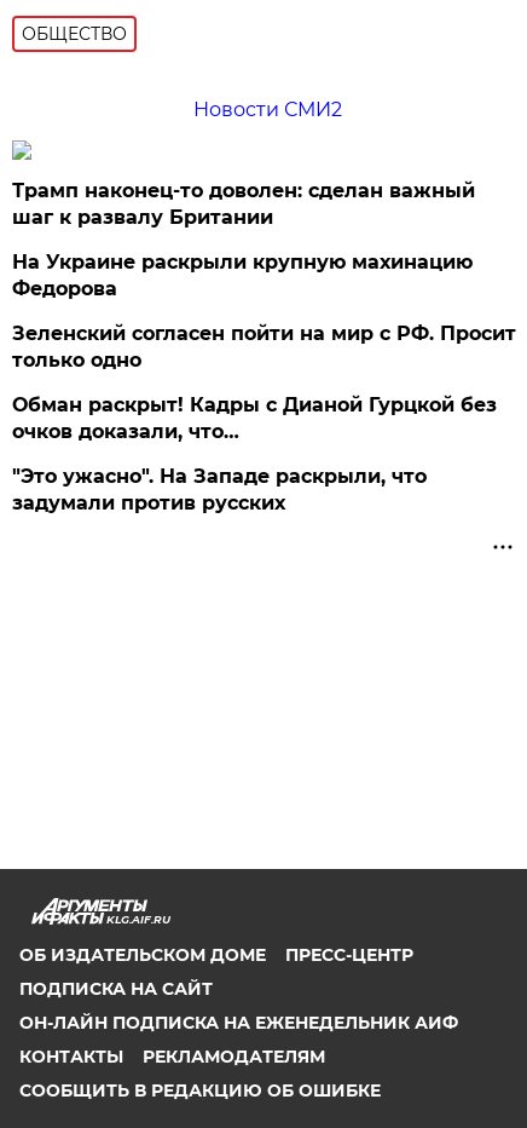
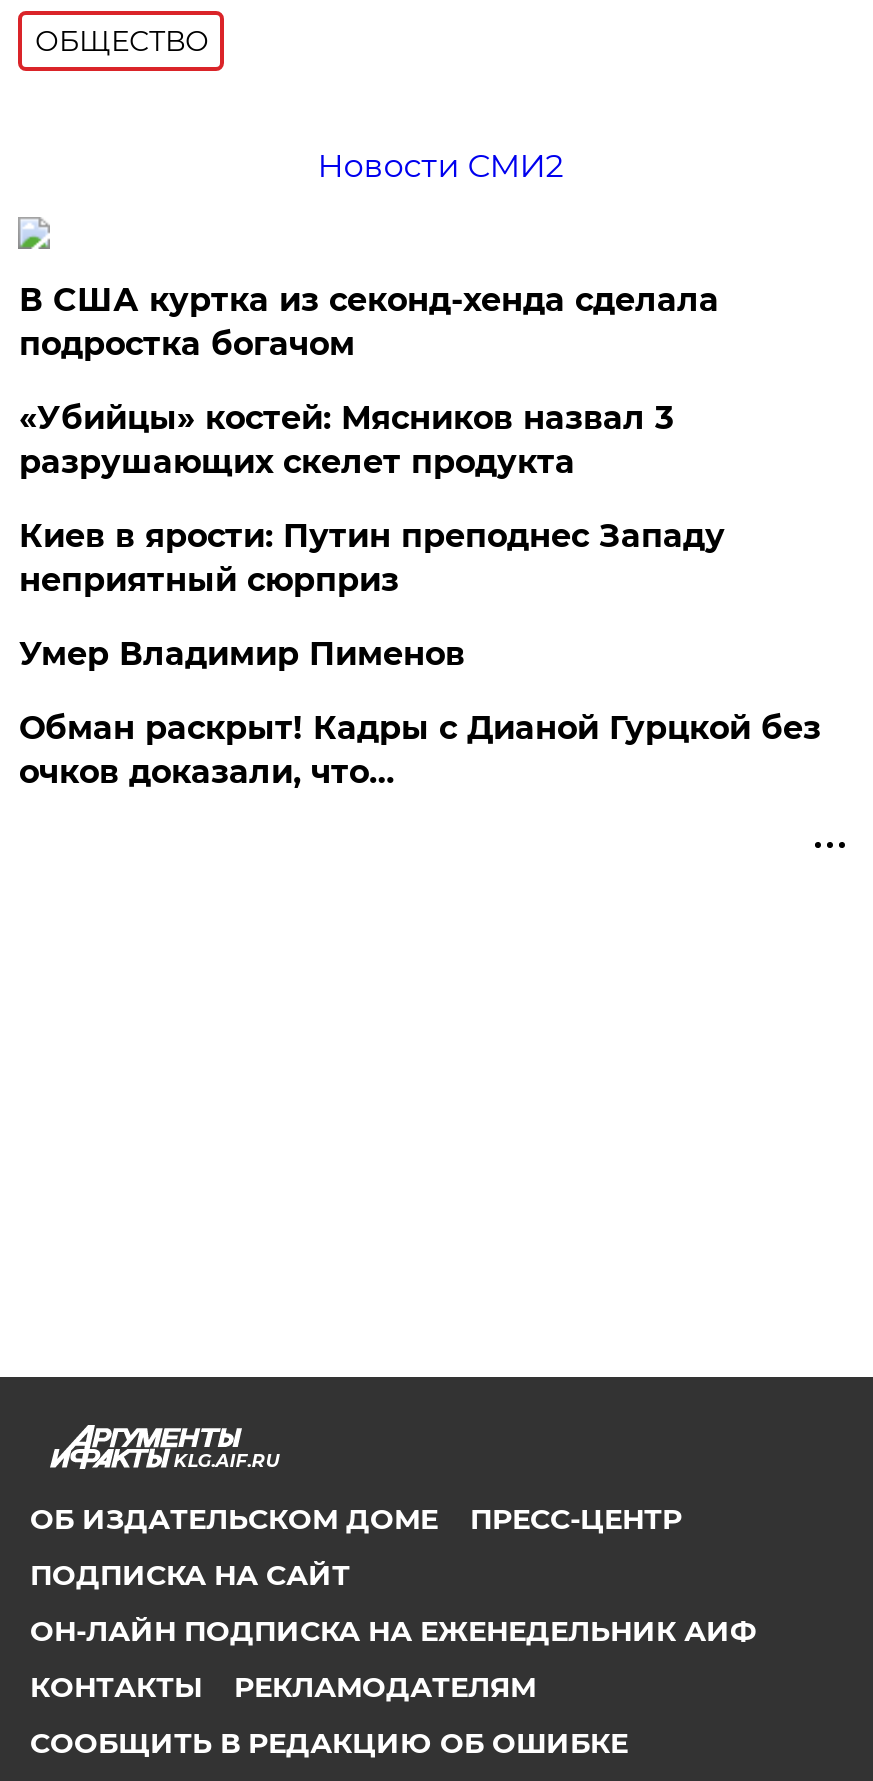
[13,179,517,372] Трамп наконец-то доволен: сделан важный | шаг к развалу Британии | На Украине раскрыли крупную махинацию | Федорова | Зеленский согласен пойти на мир с РФ. Просит | только одно -> [19,281,725,673] В США куртка из секонд-хенда сделала | подростка богачом | «Убийцы» костей: Мясников назвал 3 | разрушающих скелет продукта | Киев в ярости: Путин преподнес Западу | неприятный сюрприз | Умер Владимир Пименов
moved [13,393,497,443] -> [19,709,821,791]: Обман раскрыт! Кадры с Дианой Гурцкой без | очков доказали, что…
[13,465,427,514] "Это ужасно". На Западе раскрыли, что | задумали против русских -> none

